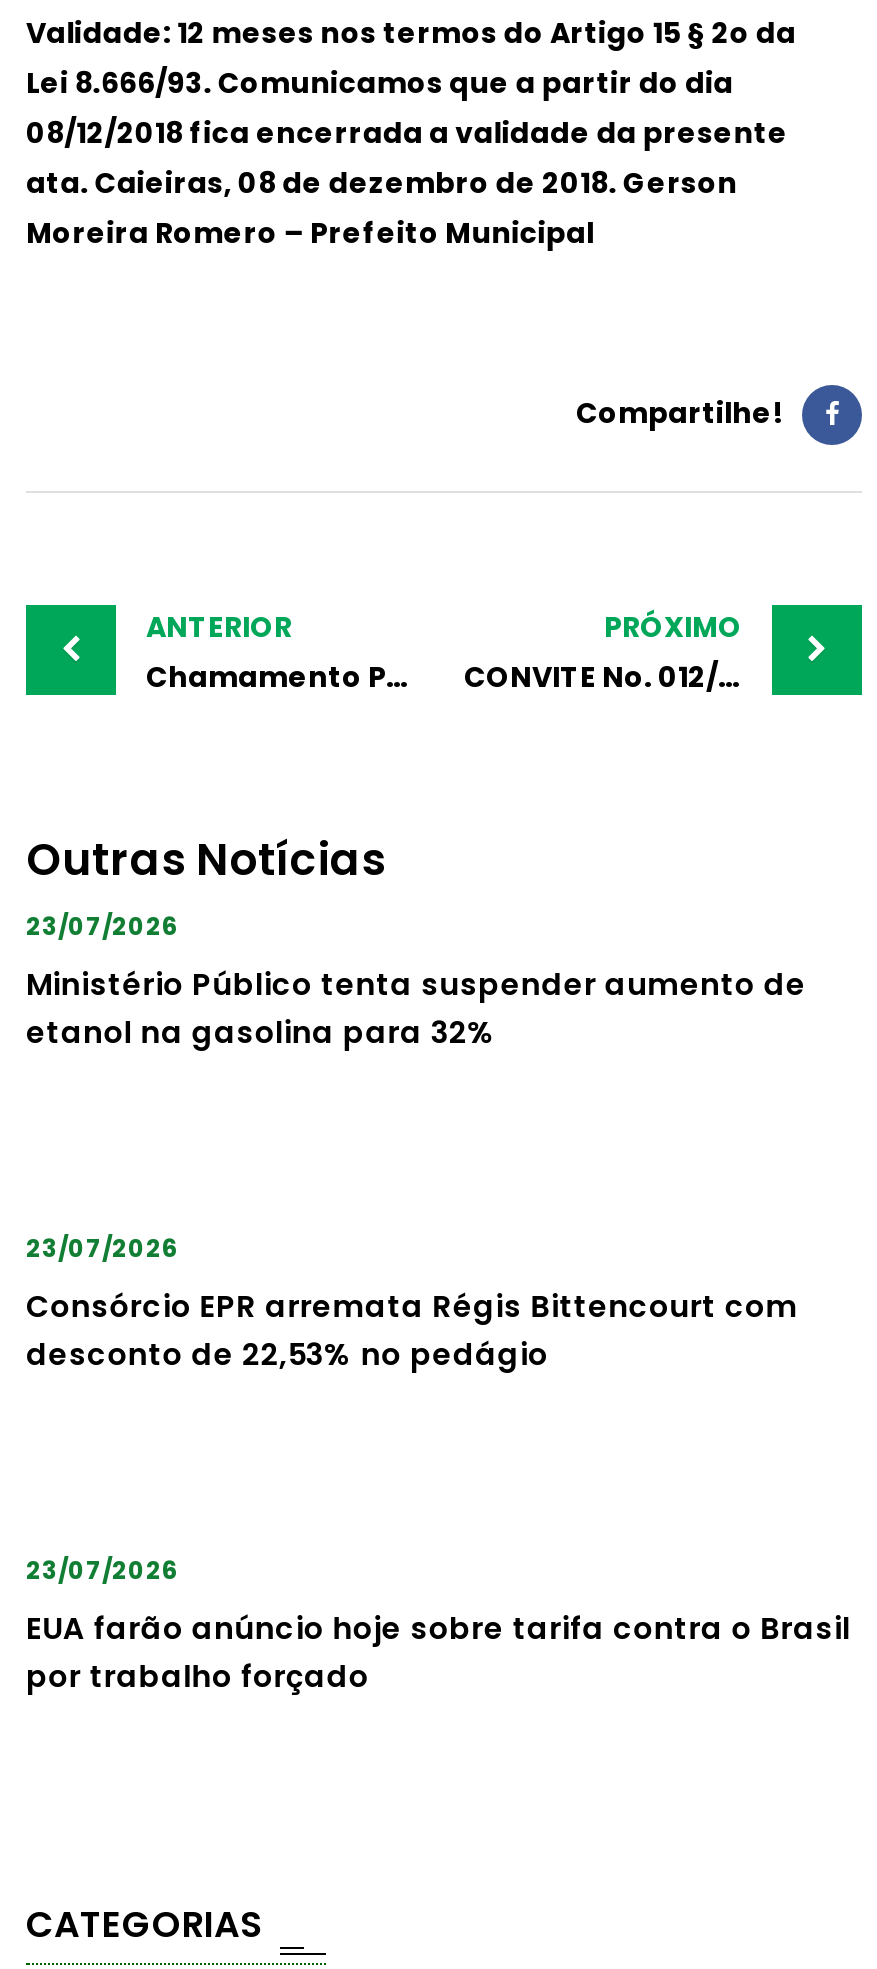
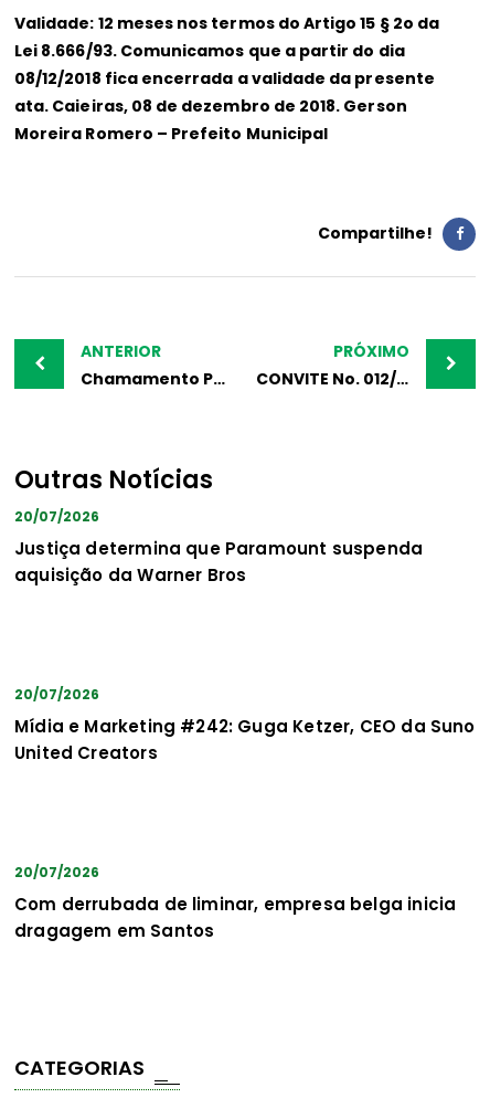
[26,908,178,942] 23/07/2026 -> [14,506,99,525] 20/07/2026
[26,962,806,1052] Ministério Público tenta suspender aumento de | etanol na gasolina para 32% -> [14,536,423,586] Justiça determina que Paramount suspenda | aquisição da Warner Bros
[26,1230,178,1264] 23/07/2026 -> [14,684,99,703] 20/07/2026
[26,1284,798,1374] Consórcio EPR arremata Régis Bittencourt com | desconto de 22,53% no pedágio -> [14,714,475,764] Mídia e Marketing #242: Guga Ketzer, CEO da Suno | United Creators
[26,1552,178,1586] 23/07/2026 -> [14,862,99,881] 20/07/2026
[26,1606,850,1696] EUA farão anúncio hoje sobre tarifa contra o Brasil | por trabalho forçado -> [14,892,456,942] Com derrubada de liminar, empresa belga inicia | dragagem em Santos

